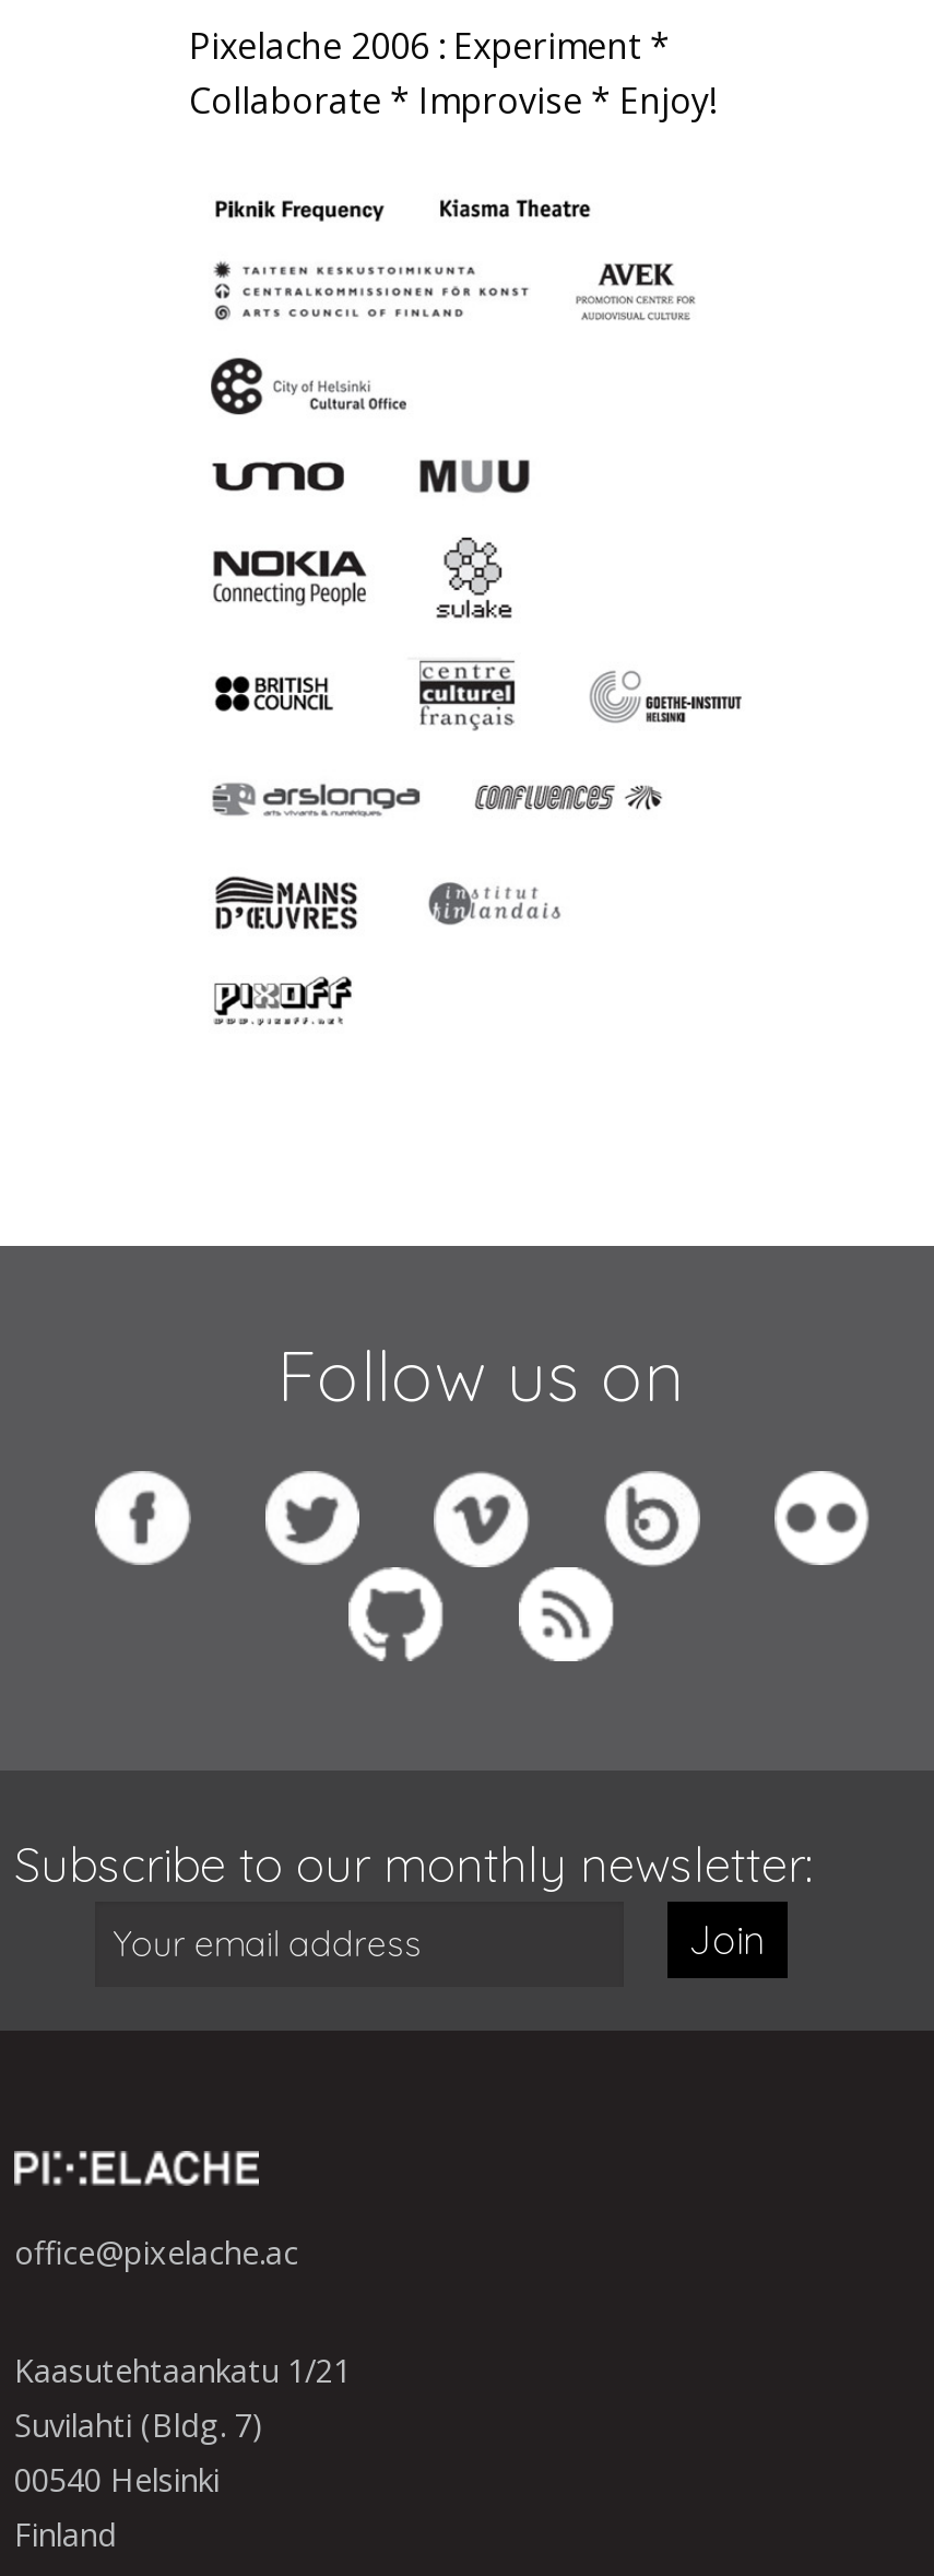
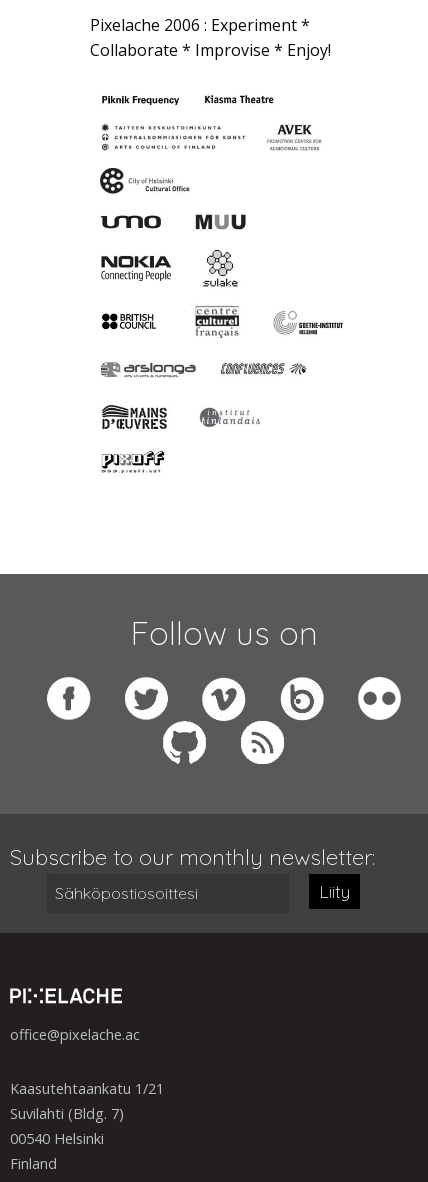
[689,1915,765,1965] Join -> [319,880,350,903] Liity

